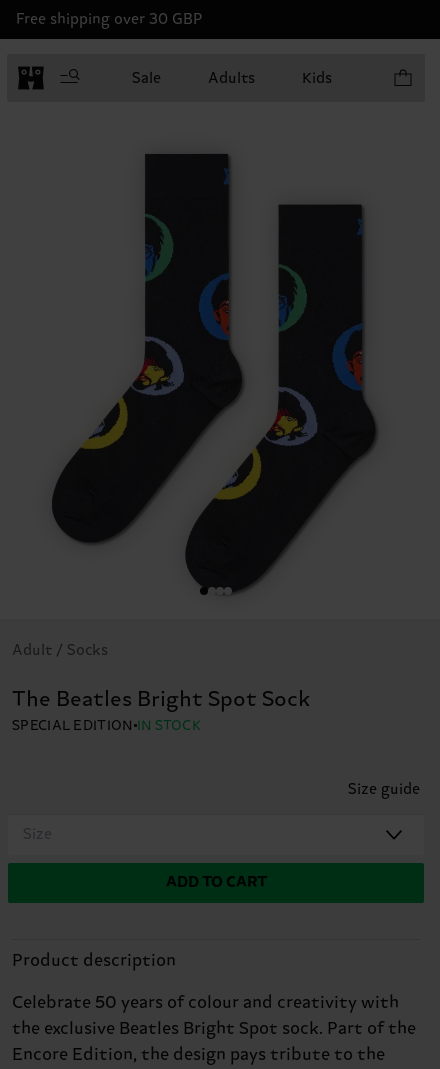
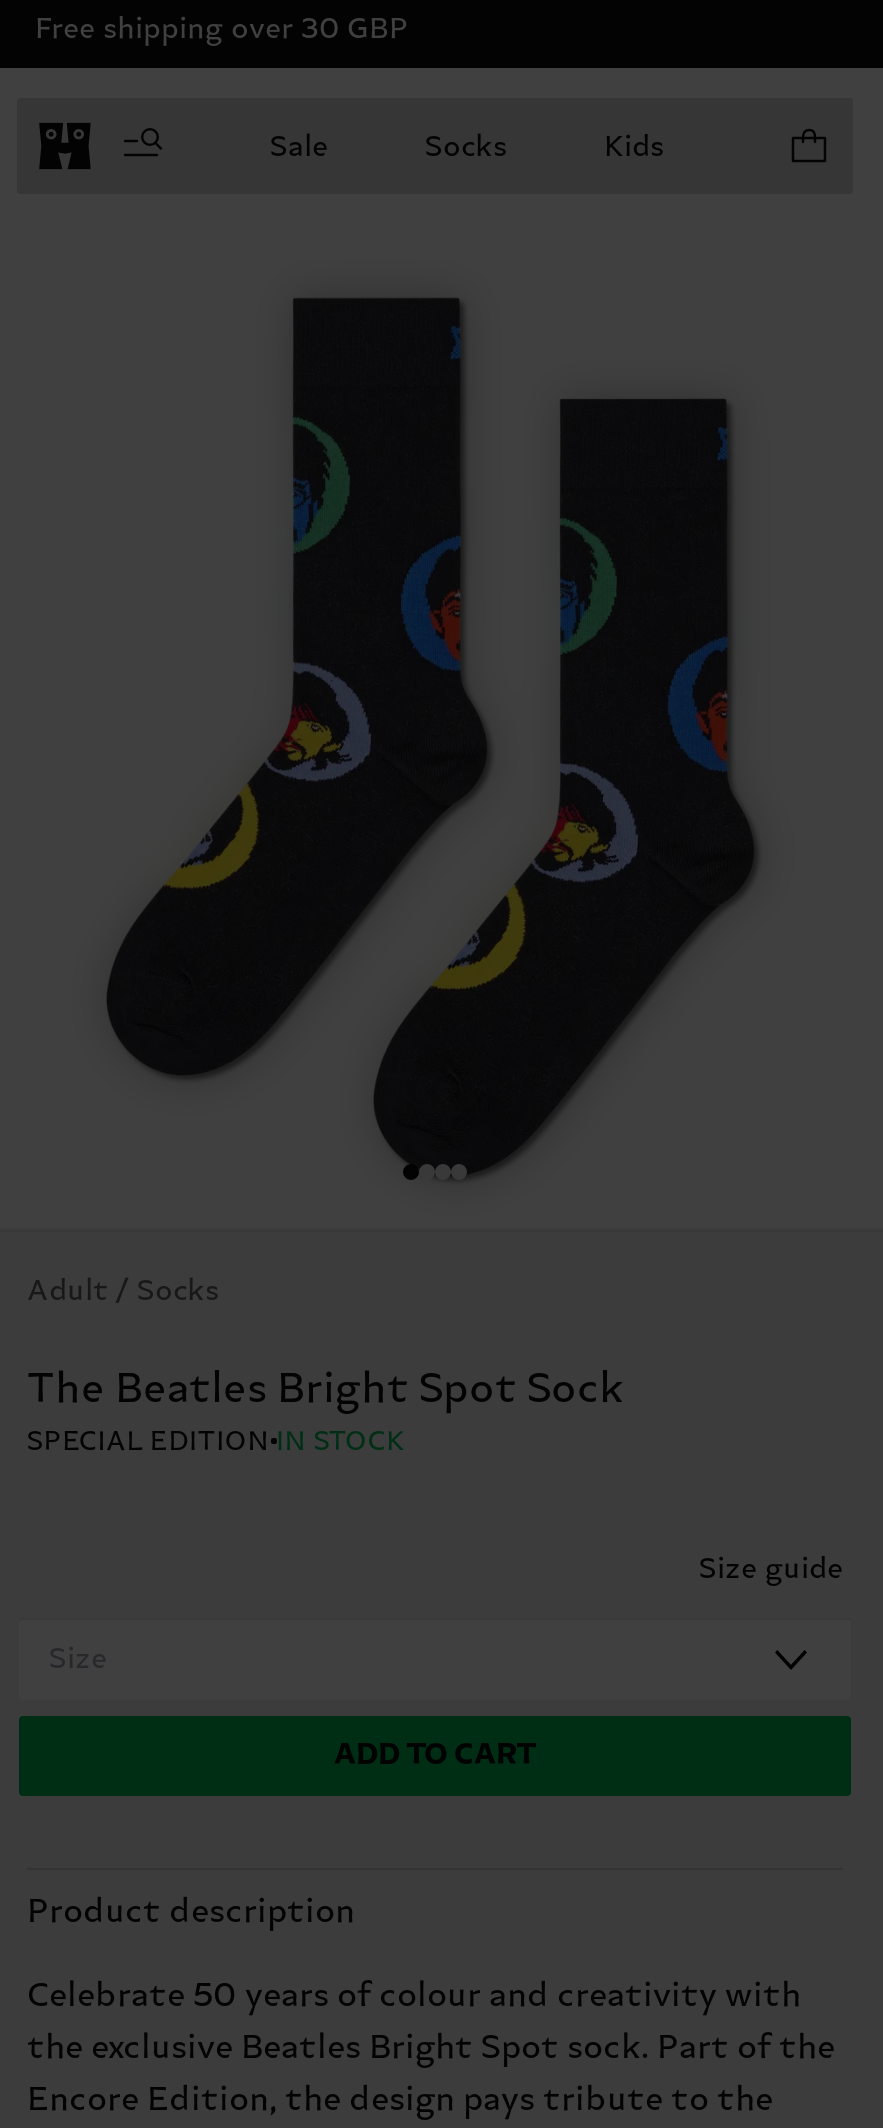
[208,69,255,86] Adults -> [425,129,507,163] Socks

